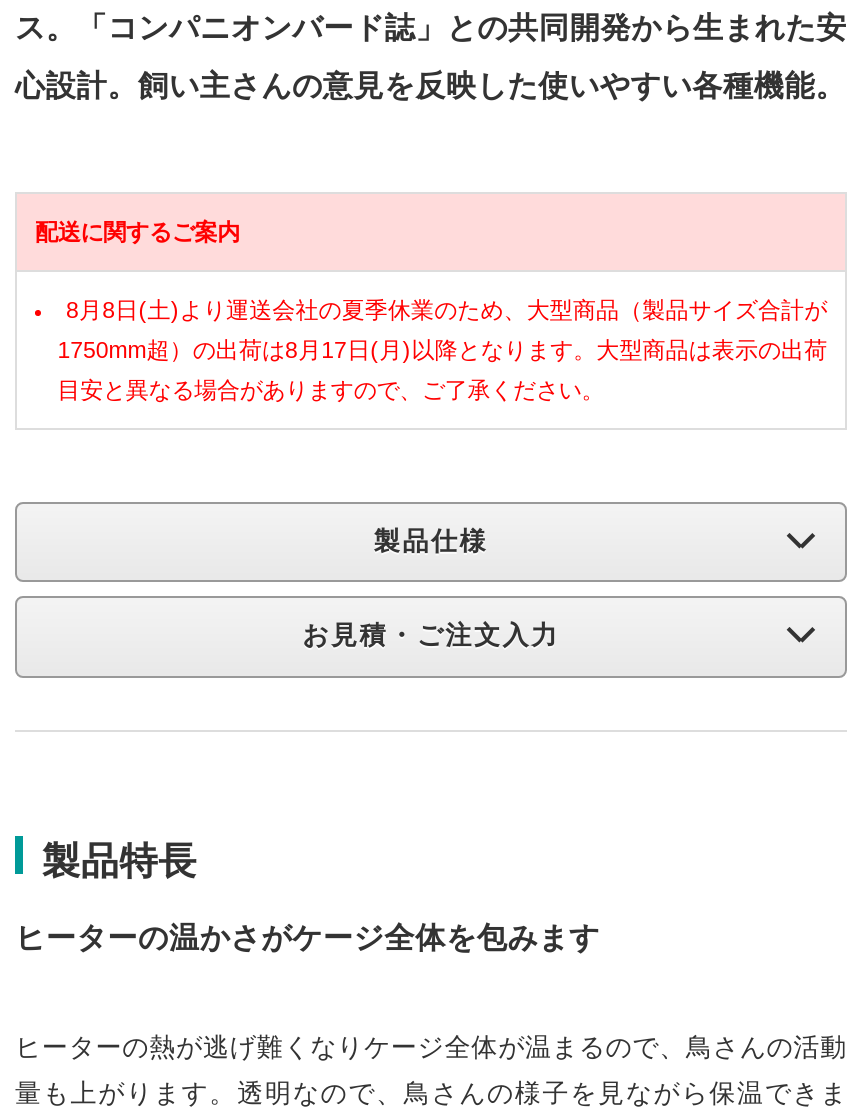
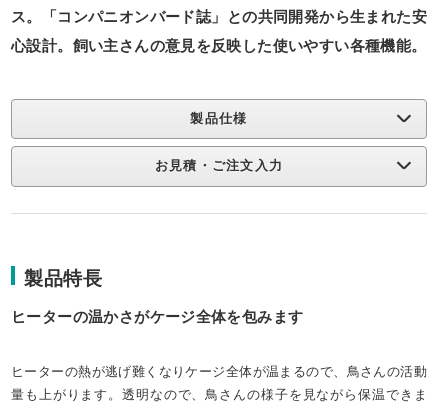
[35,219,827,401] 配送に関するご案内 | 8月8日(土)より運送会社の夏季休業のため、大型商品（製品サイズ合計が | 1750mm超）の出荷は8月17日(月)以降となります。大型商品は表示の出荷 | 目安と異なる場合がありますので、ご了承ください。 -> none

